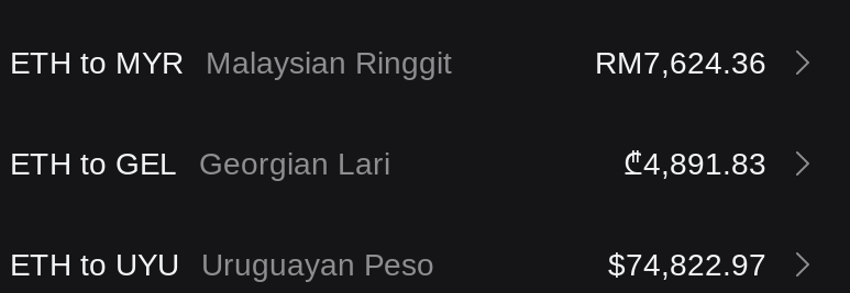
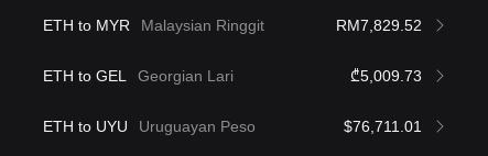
[595,45,766,80] RM7,624.36 -> [336,16,422,34] RM7,829.52
[623,146,766,181] ₾4,891.83 -> [350,67,422,84] ₾5,009.73
[608,246,766,282] $74,822.97 -> [344,117,422,135] $76,711.01

